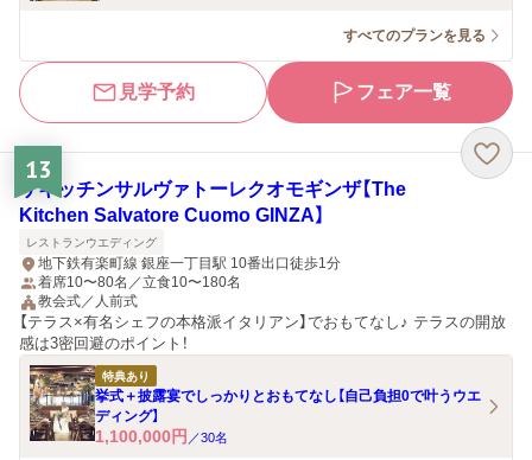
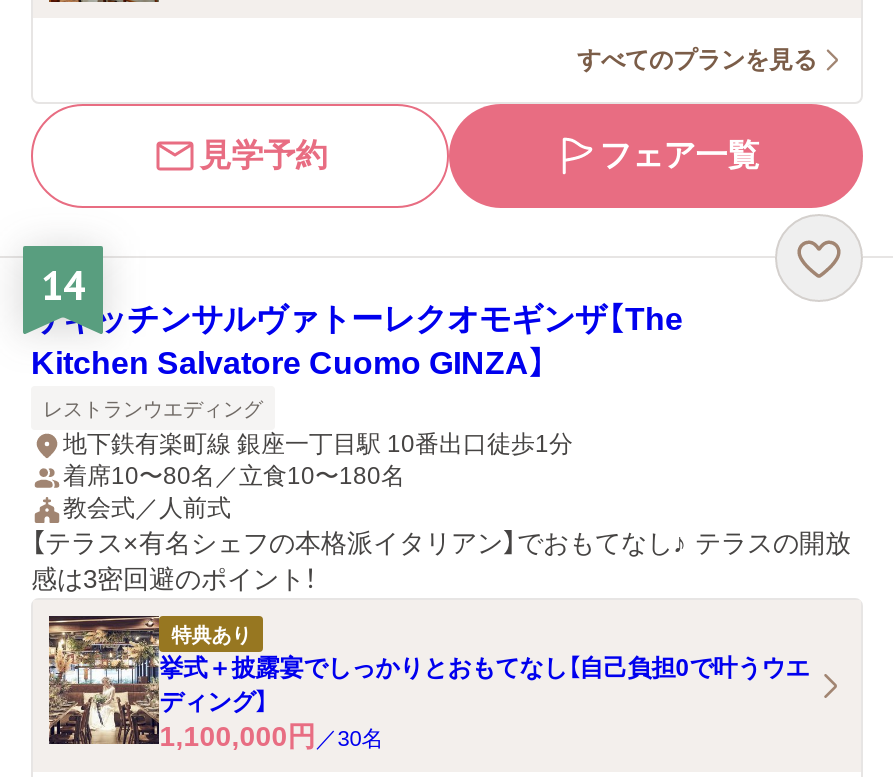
[25,154,51,185] 13 -> [41,260,85,312] 14

